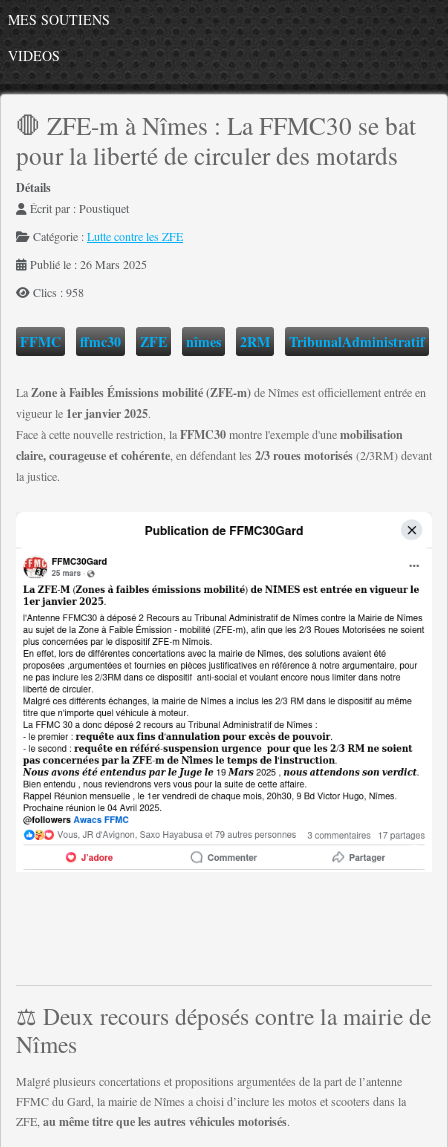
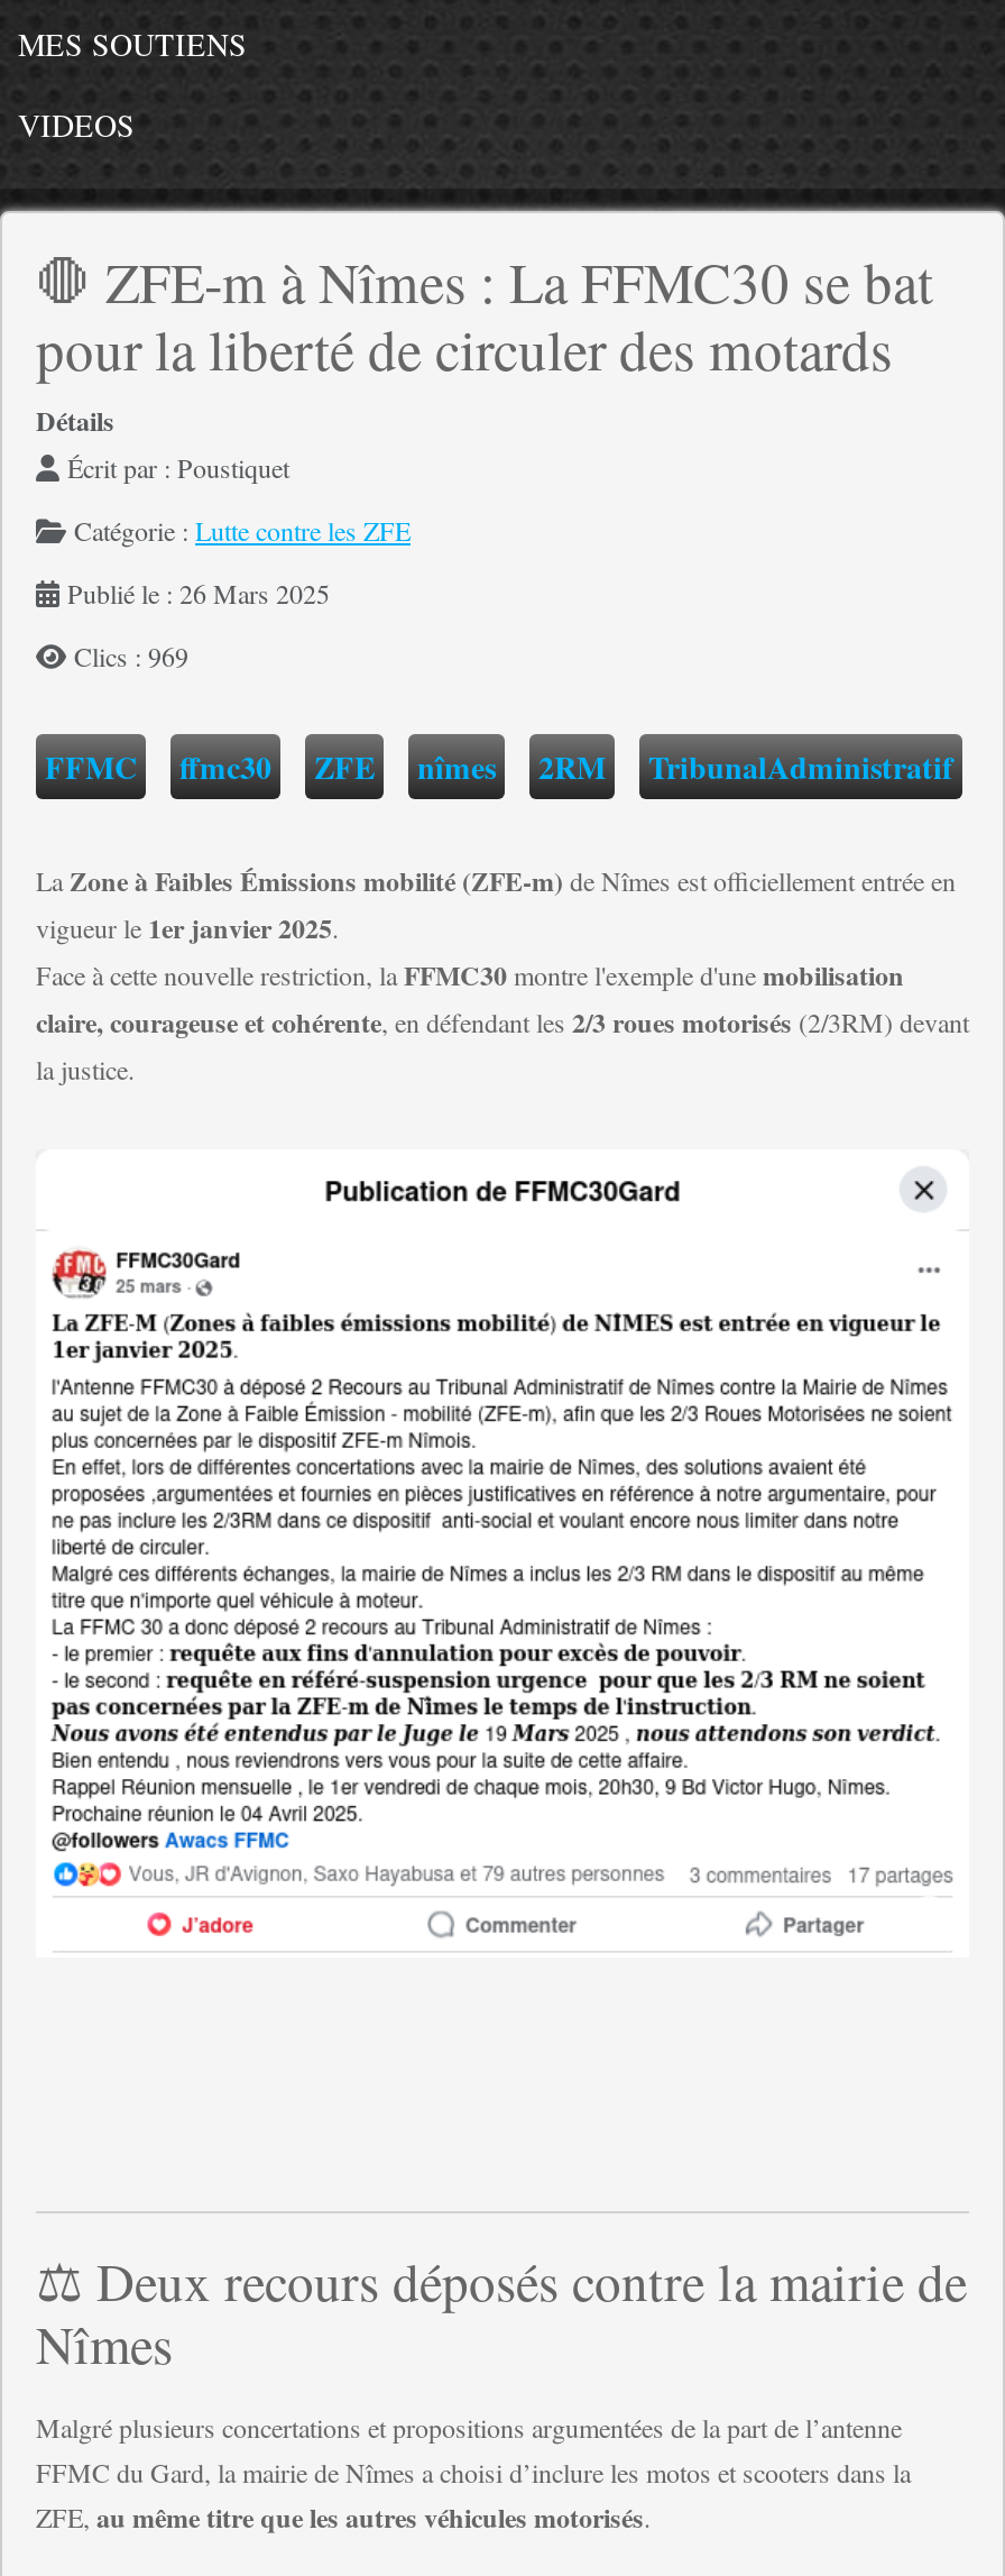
[33,284,84,300] Clics : 958 -> [74,638,188,673] Clics : 969

